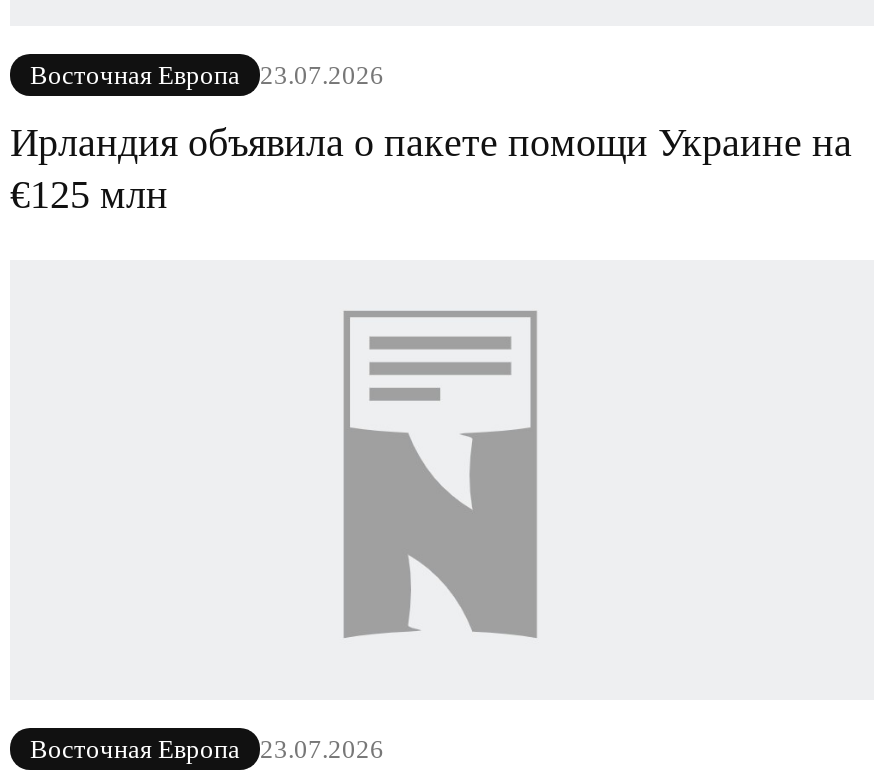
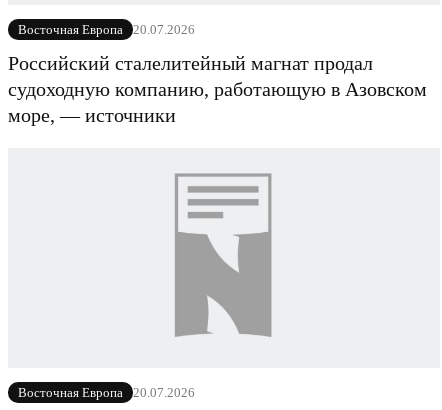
[30,59,384,90] Восточная Европа 23.07.2026 -> [18,21,195,37] Восточная Европа 20.07.2026
[10,120,852,216] Ирландия объявила о пакете помощи Украине на | €125 млн -> [8,52,427,126] Российский сталелитейный магнат продал | судоходную компанию, работающую в Азовском | море, — источники
[30,733,384,764] Восточная Европа 23.07.2026 -> [18,384,195,400] Восточная Европа 20.07.2026

